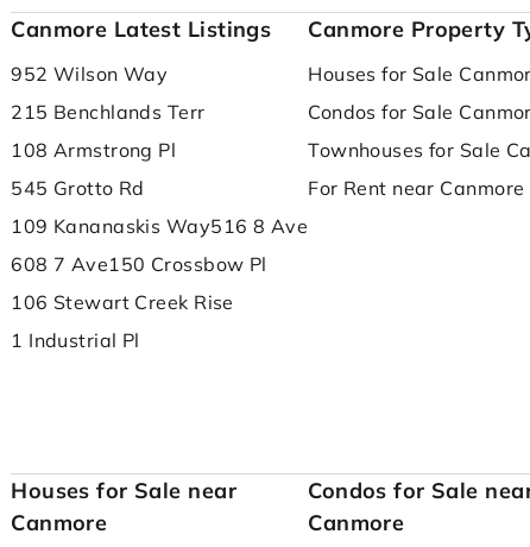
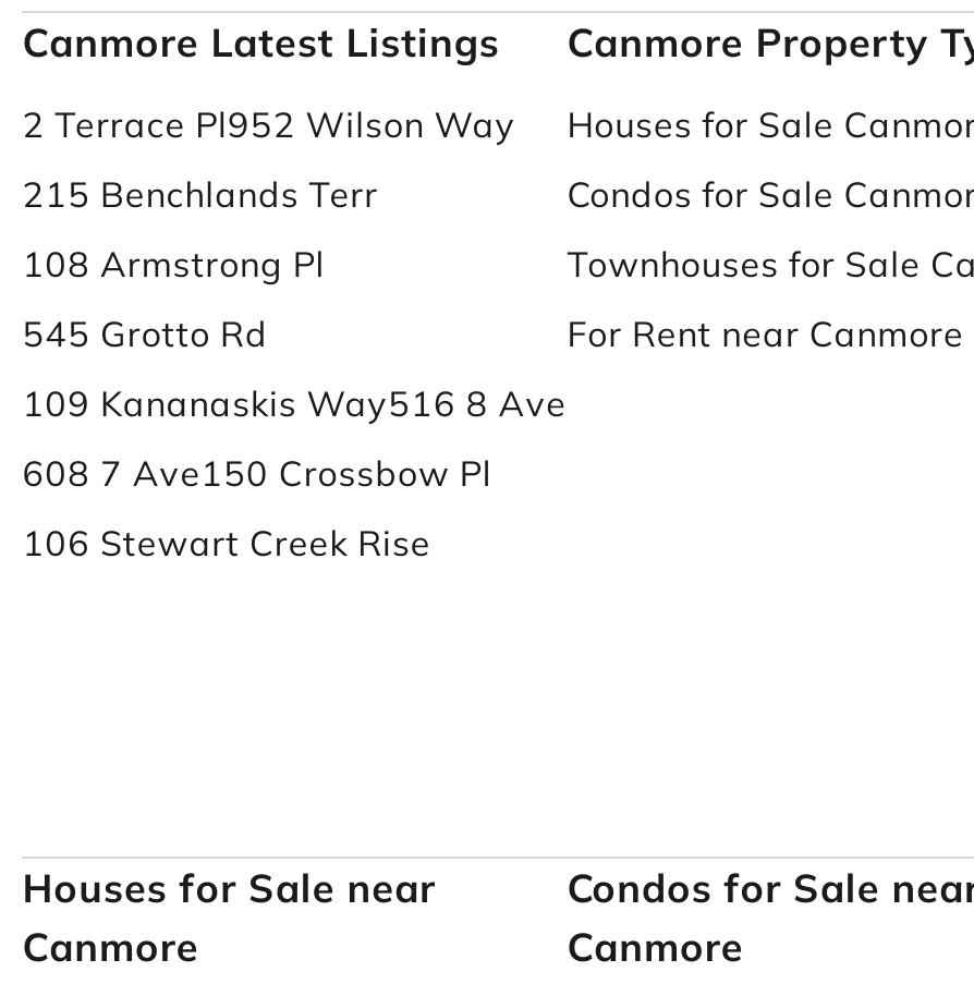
[11,62,168,86] 952 Wilson Way -> [22,103,516,146] 2 Terrace Pl952 Wilson Way
[11,328,140,352] 1 Industrial Pl -> none

